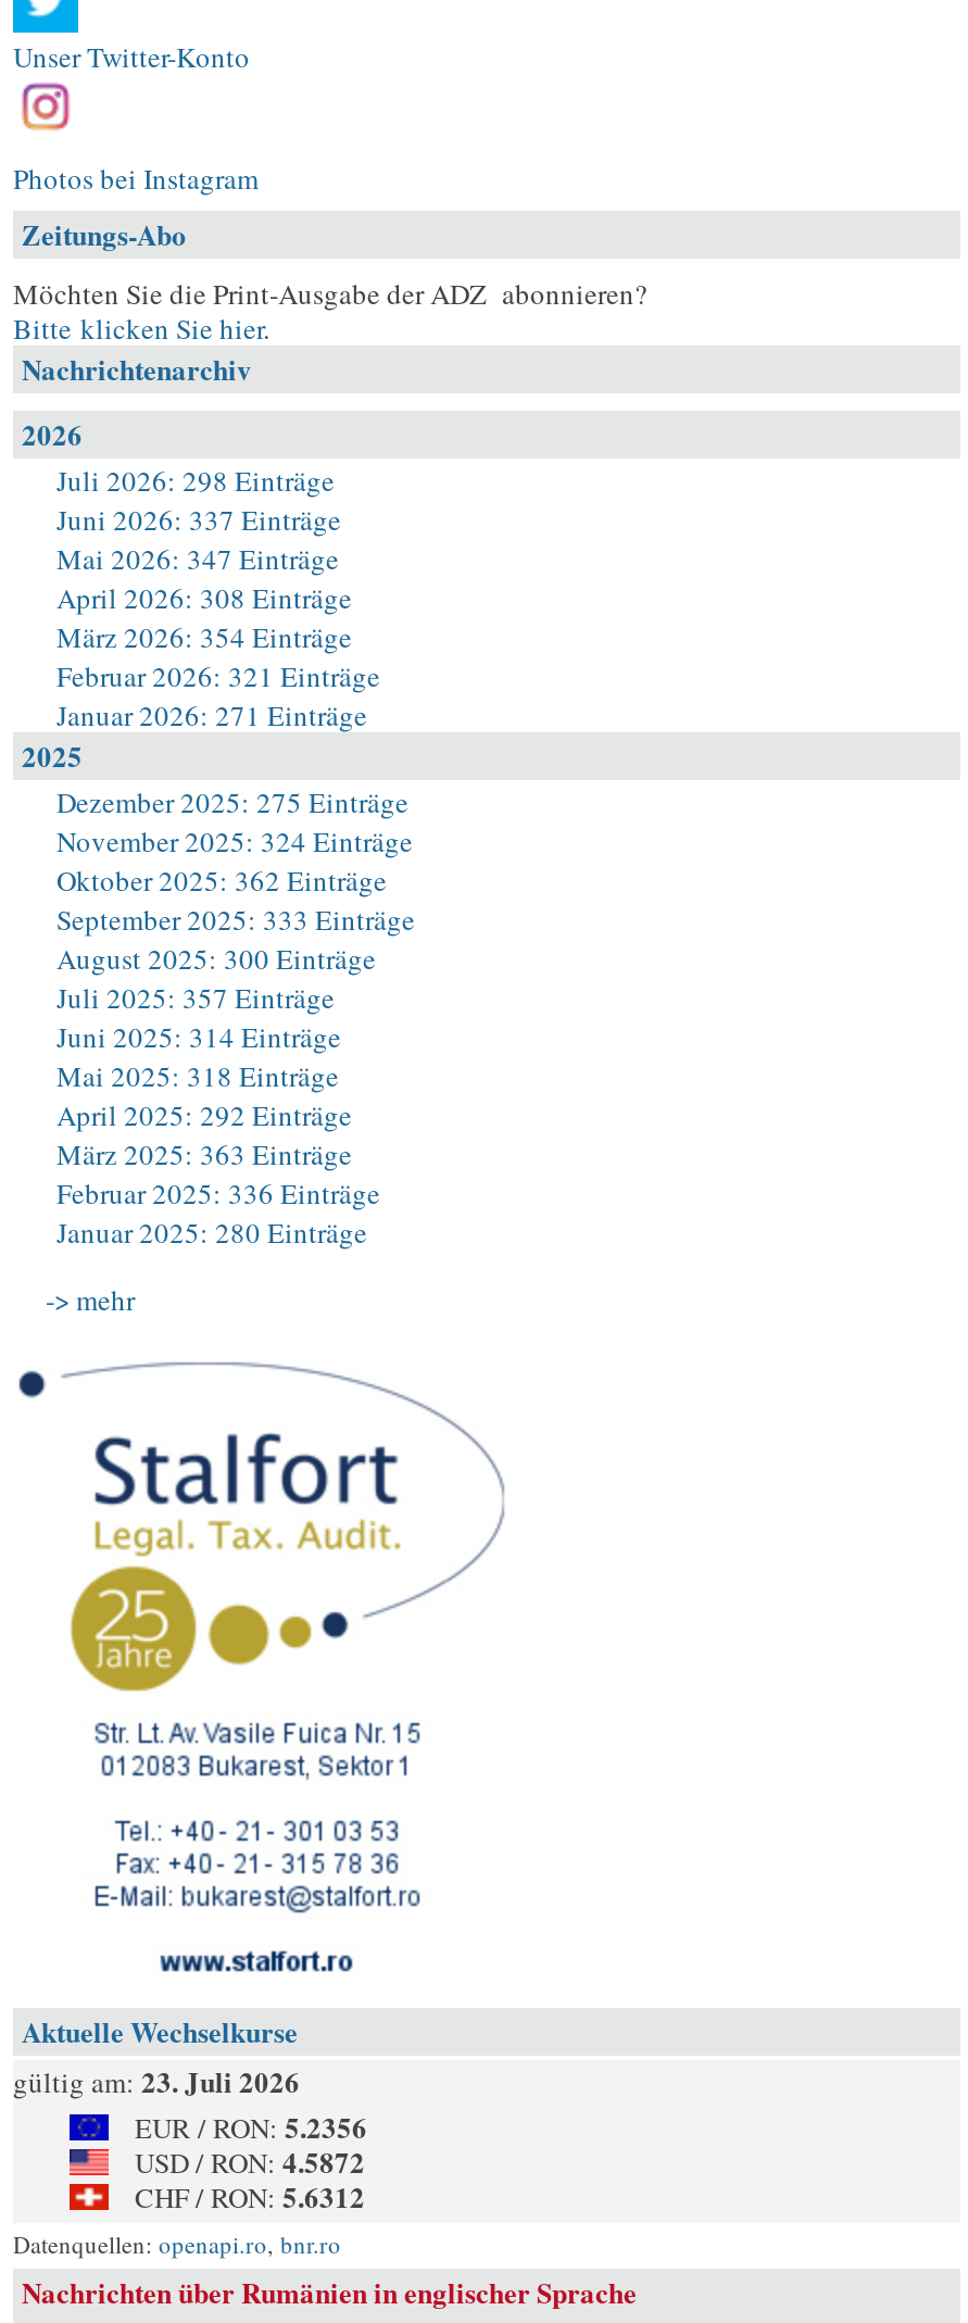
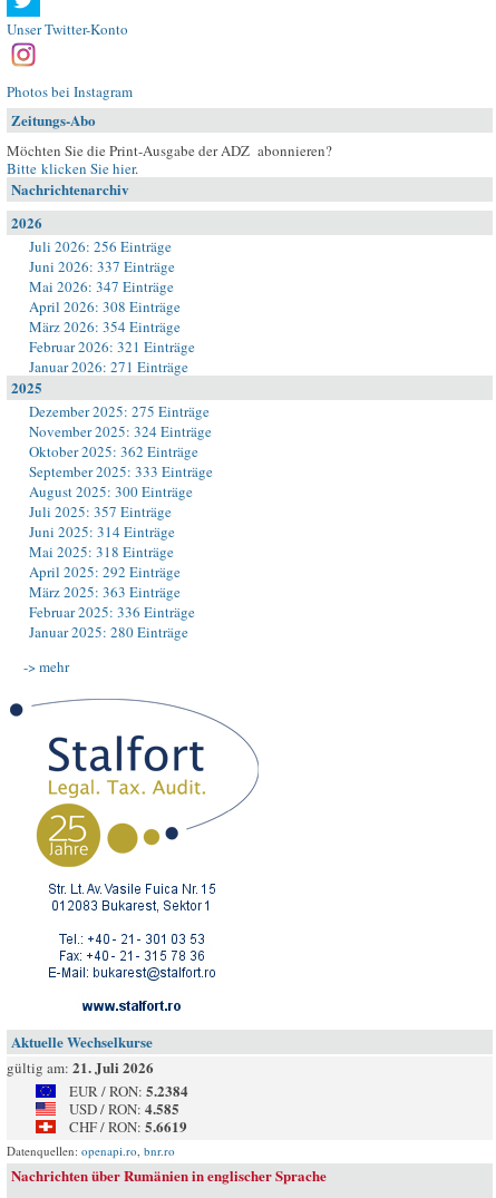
[56,461,335,500] Juli 2026: 298 Einträge -> [29,236,172,256] Juli 2026: 256 Einträge
[13,2060,300,2101] gültig am: 23. Juli 2026 -> [7,1056,154,1078] gültig am: 21. Juli 2026
[135,2106,367,2147] EUR / RON: 5.2356 -> [69,1080,188,1101] EUR / RON: 5.2384
[135,2140,365,2182] USD / RON: 4.5872 -> [69,1098,179,1119] USD / RON: 4.585
[135,2175,365,2217] CHF / RON: 5.6312 -> [69,1116,187,1137] CHF / RON: 5.6619

